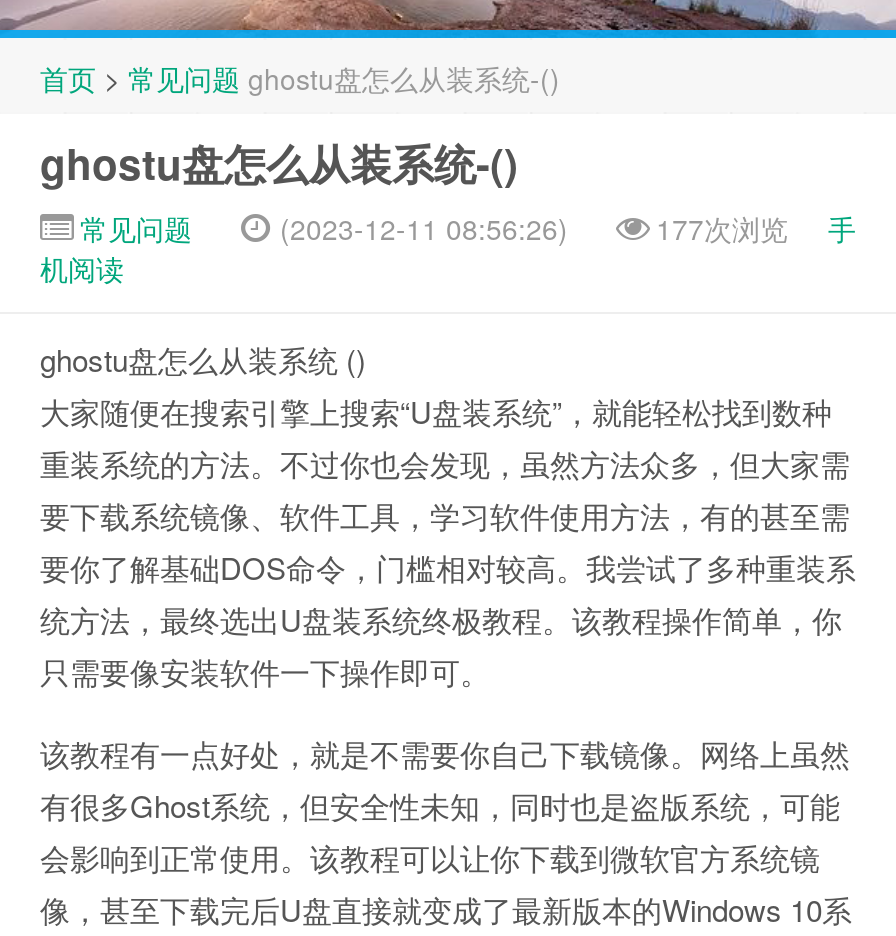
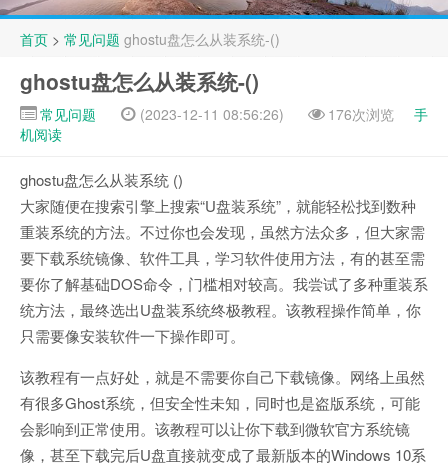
[656,208,856,248] 177次浏览 手 -> [328,104,428,124] 176次浏览 手

